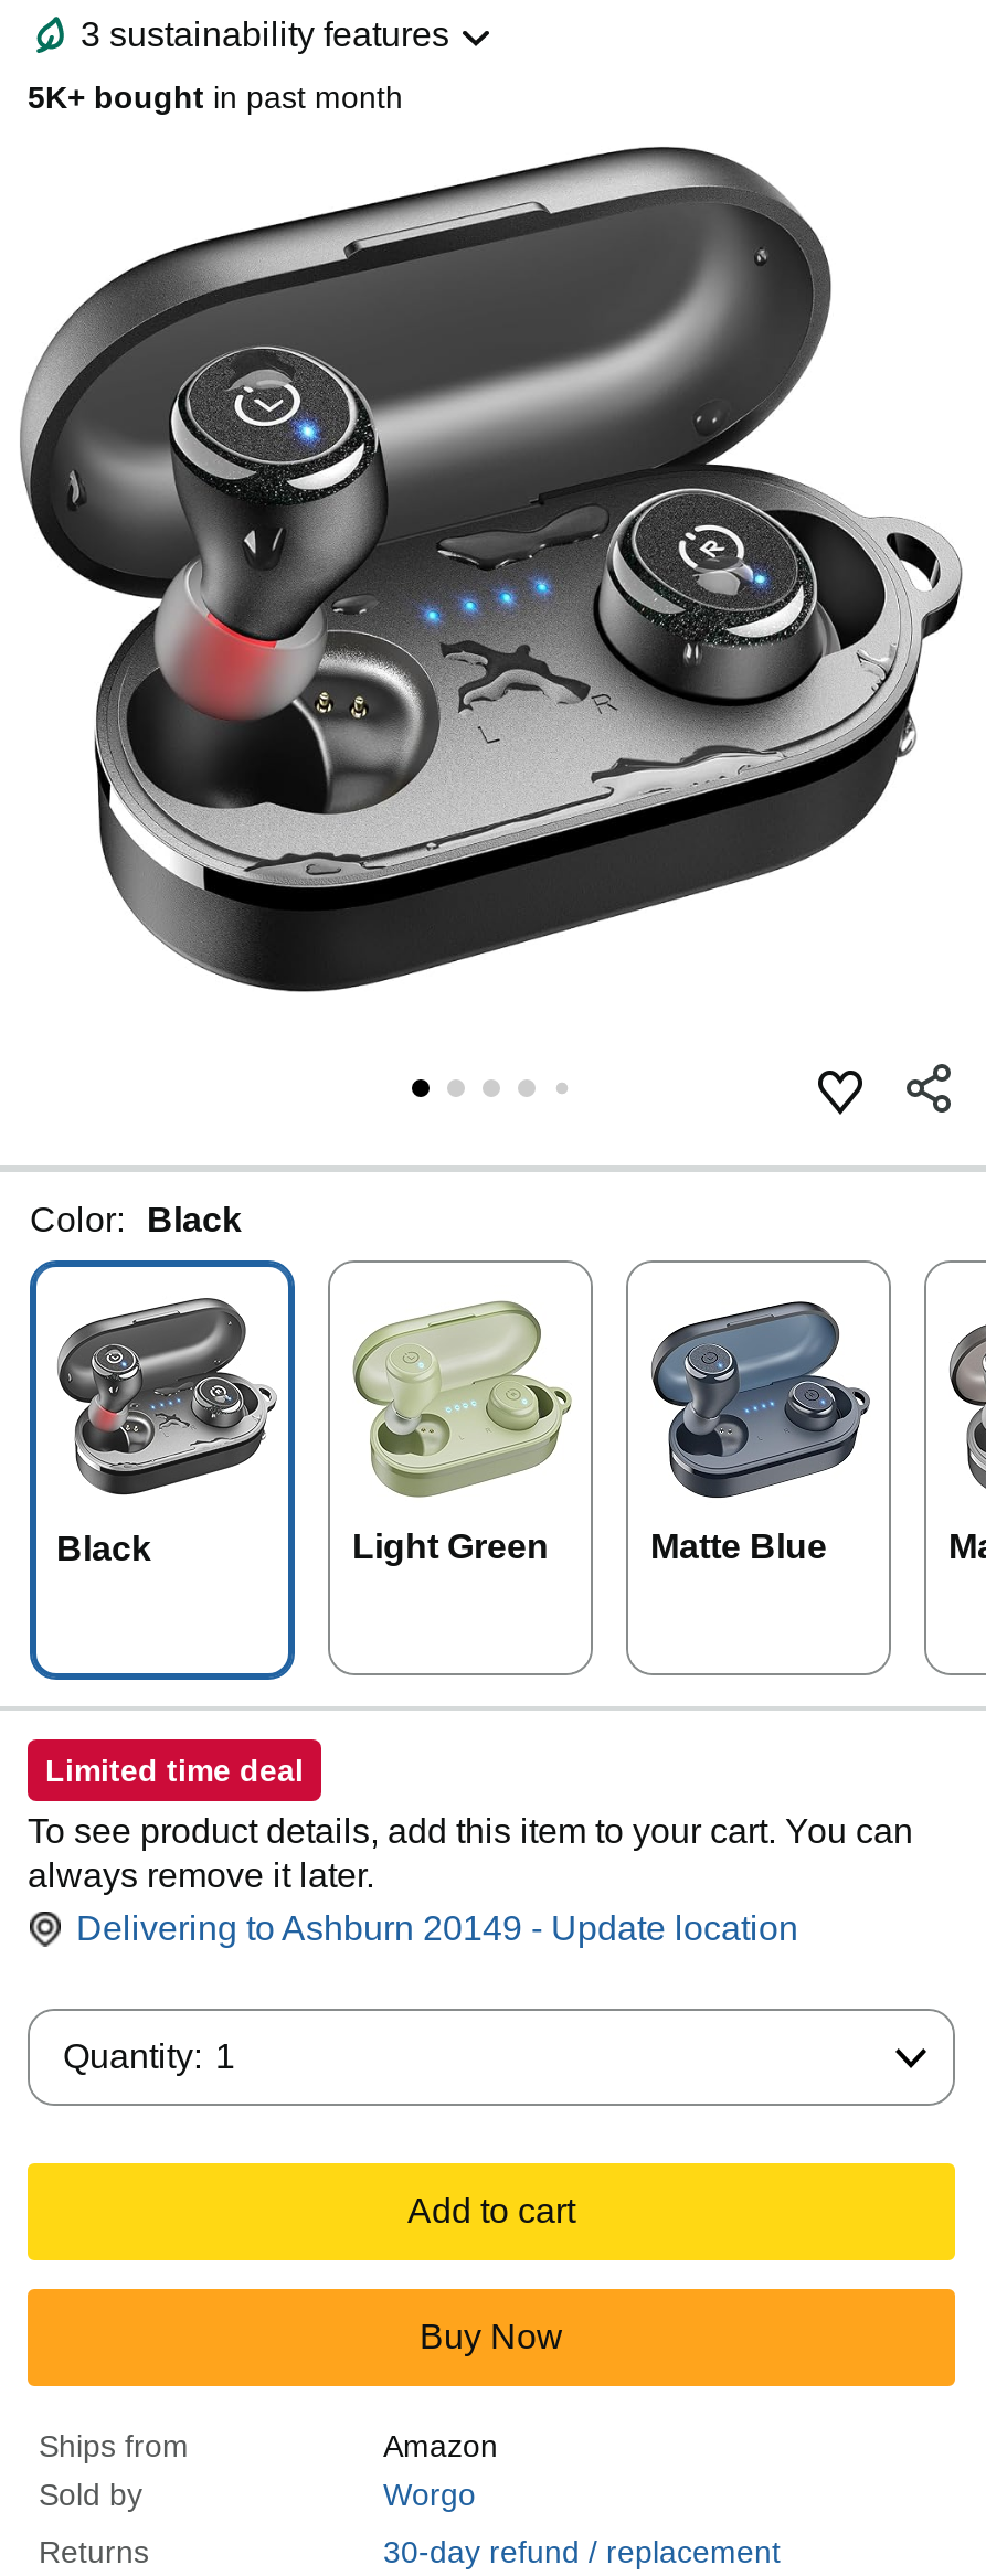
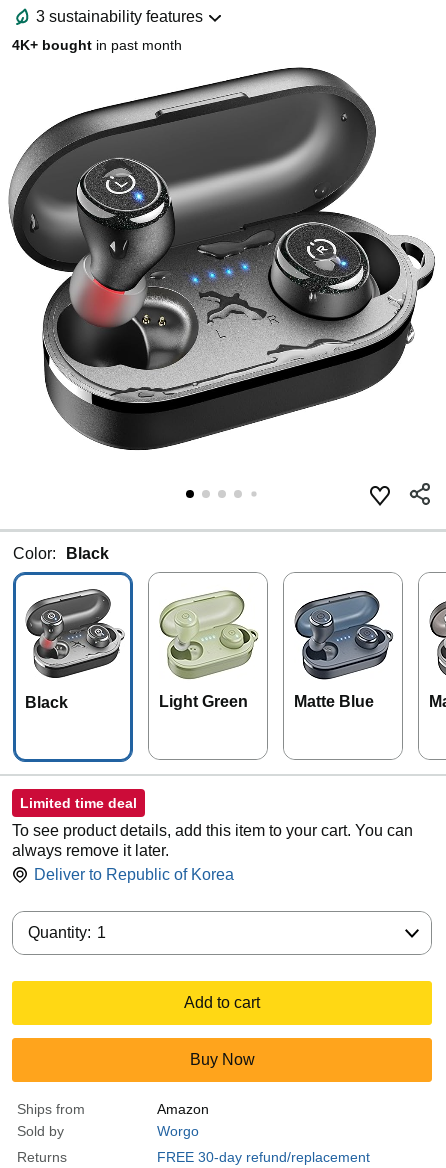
[28,80,403,115] 5K+ bought in past month -> [12,37,182,53] 4K+ bought in past month
[76,1908,798,1946] Delivering to Ashburn 20149 - Update location -> [34,866,234,883] Deliver to Republic of Korea
[383,2533,781,2568] 30-day refund / replacement -> [156,1149,369,1165] FREE 30-day refund/replacement

